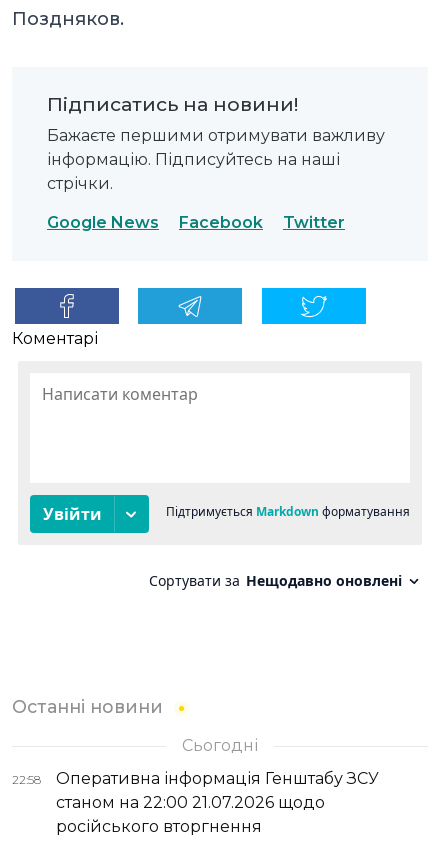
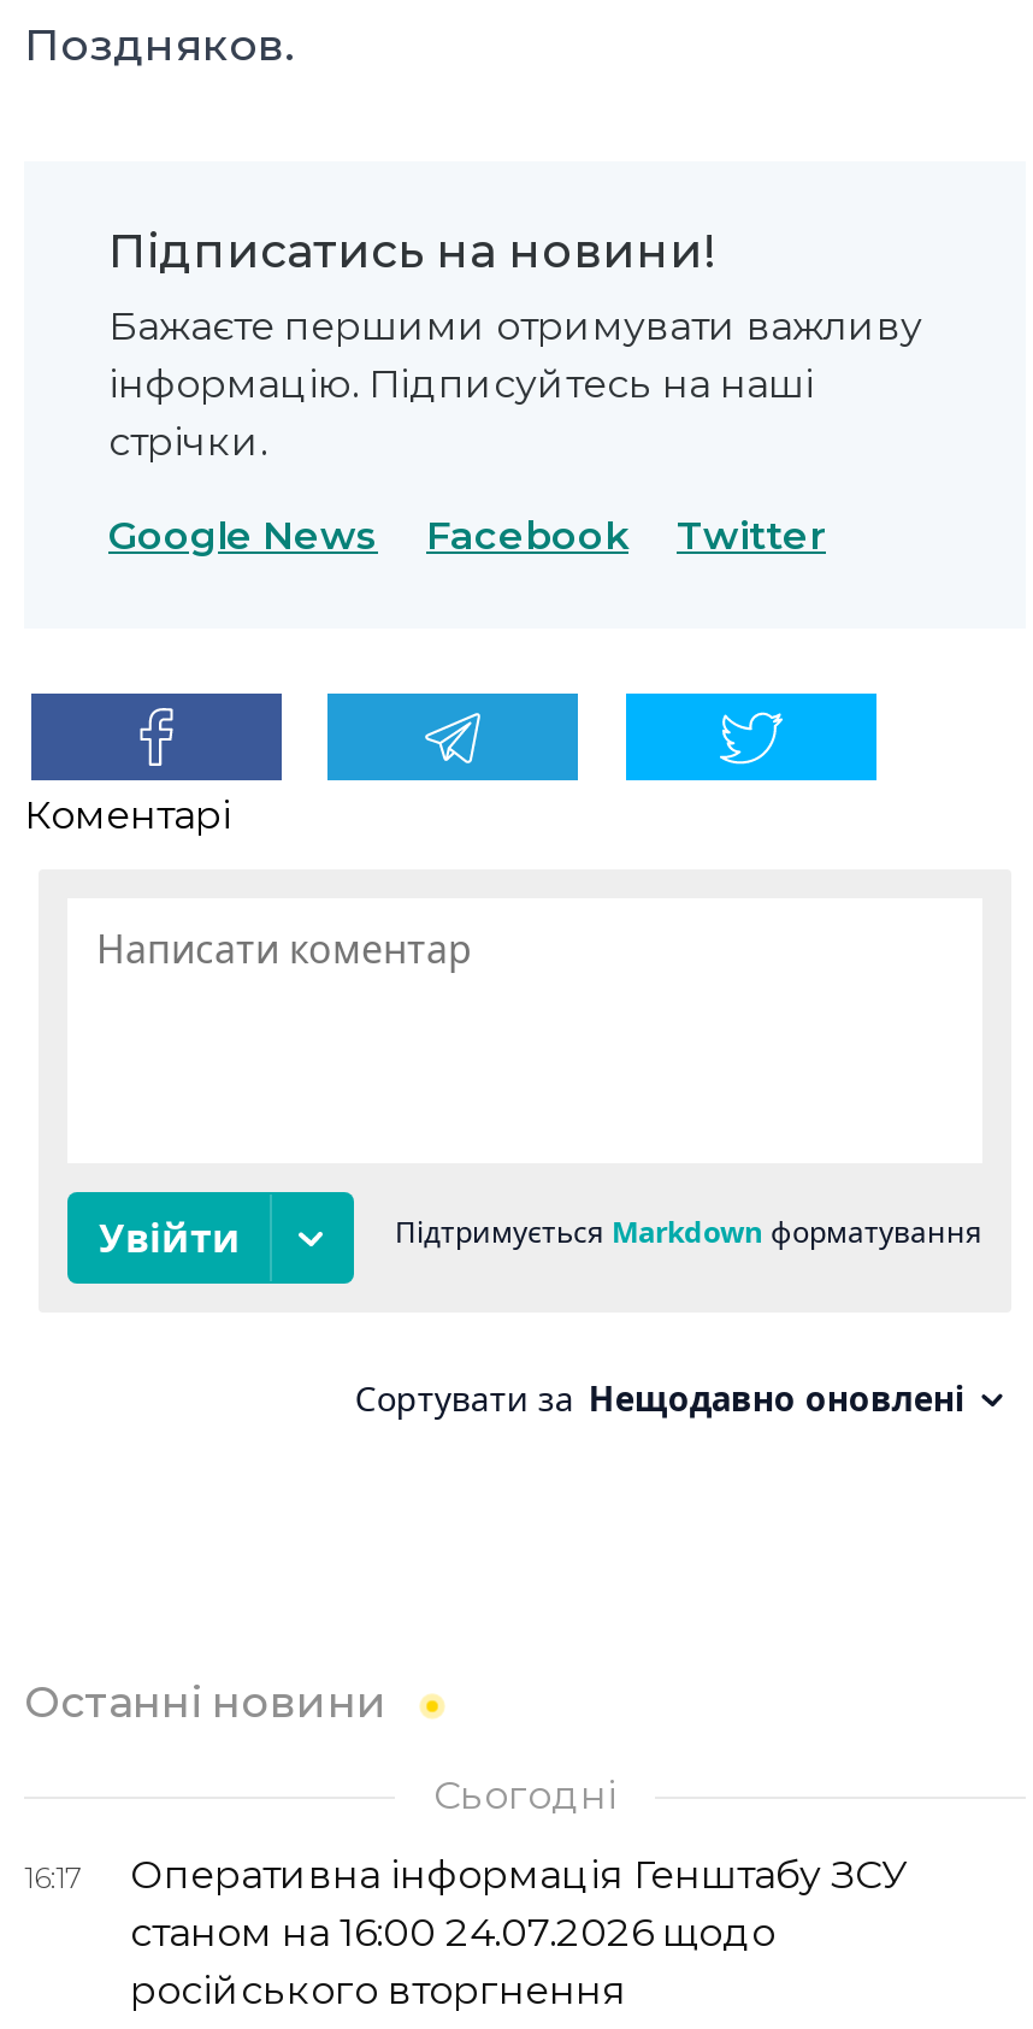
[12,769,379,788] 22:58 Оперативна інформація Генштабу ЗСУ -> [24,1852,908,1898] 16:17 Оперативна інформація Генштабу ЗСУ
[56,793,325,812] станом на 22:00 21.07.2026 щодо -> [130,1910,775,1956] станом на 16:00 24.07.2026 щодо

